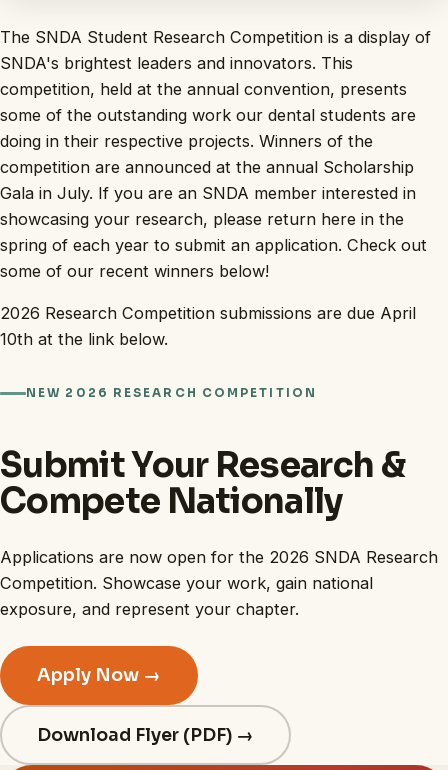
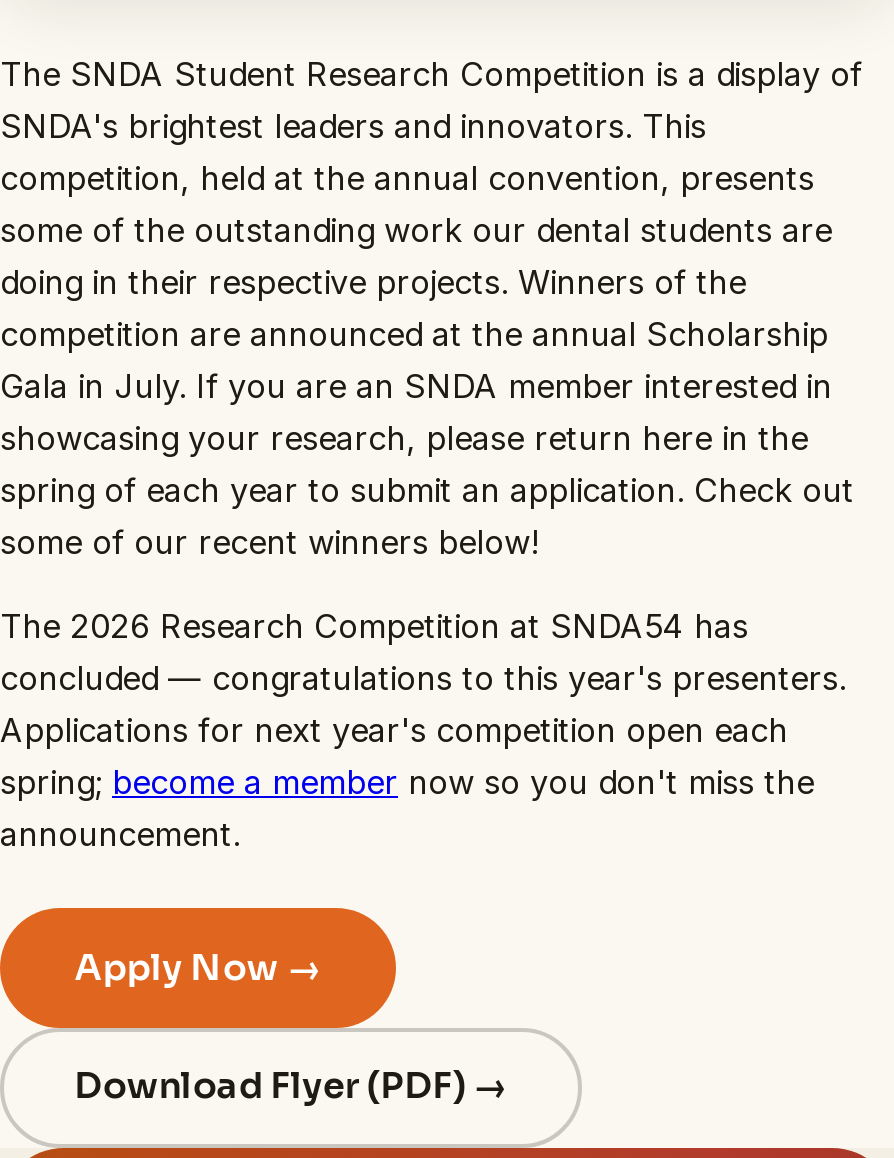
[0,303,438,618] 2026 Research Competition submissions are due April | 10th at the link below. | NEW 2026 RESEARCH COMPETITION | Submit Your Research & | Compete Nationally | Applications are now open for the 2026 SNDA Research | Competition. Showcase your work, gain national | exposure, and represent your chapter. -> [0,607,846,855] The 2026 Research Competition at SNDA54 has | concluded — congratulations to this year's presenters. | Applications for next year's competition open each | spring; become a member now so you don't miss the | announcement.

